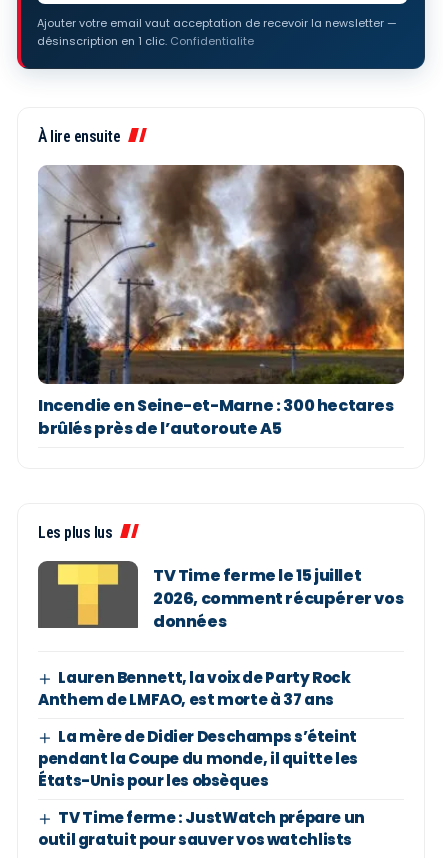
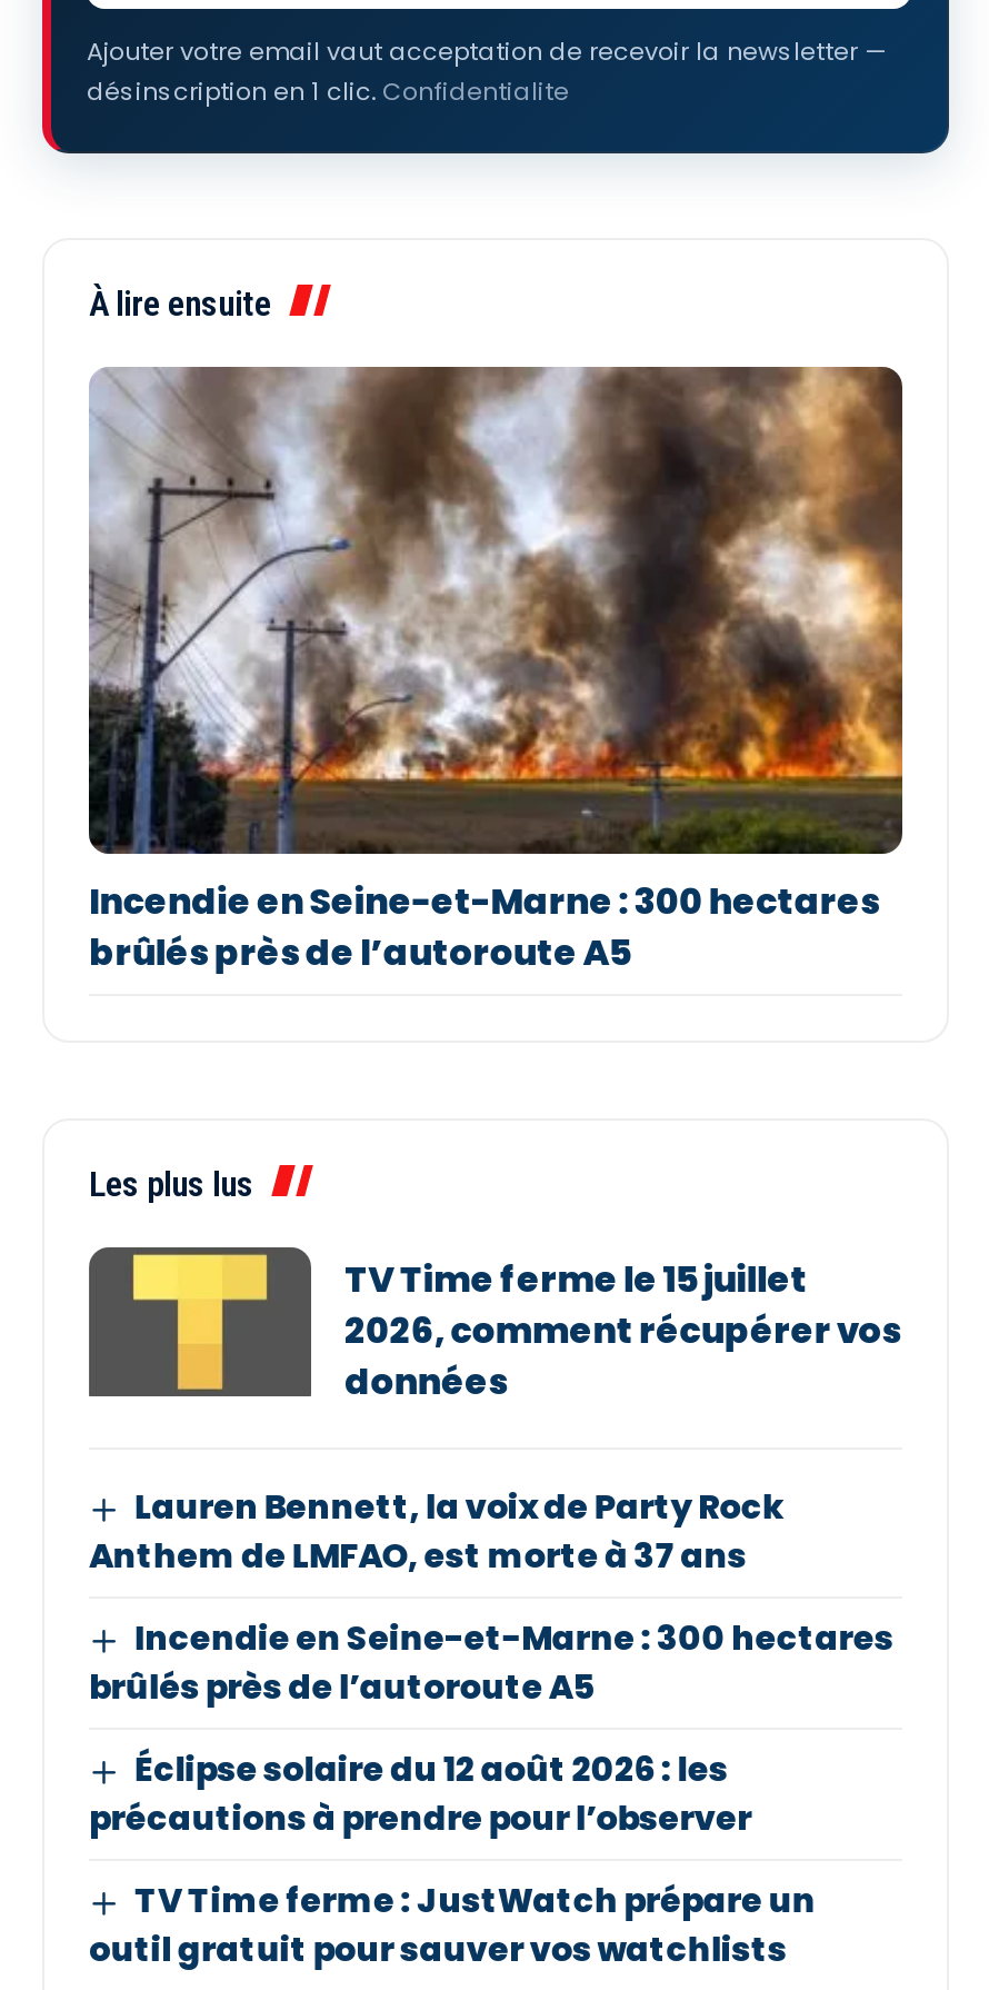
[38,726,358,791] La mère de Didier Deschamps s’éteint | pendant la Coupe du monde, il quitte les | États-Unis pour les obsèques -> [89,1615,893,1841] Incendie en Seine-et-Marne : 300 hectares | brûlés près de l’autoroute A5 | Éclipse solaire du 12 août 2026 : les | précautions à prendre pour l’observer

